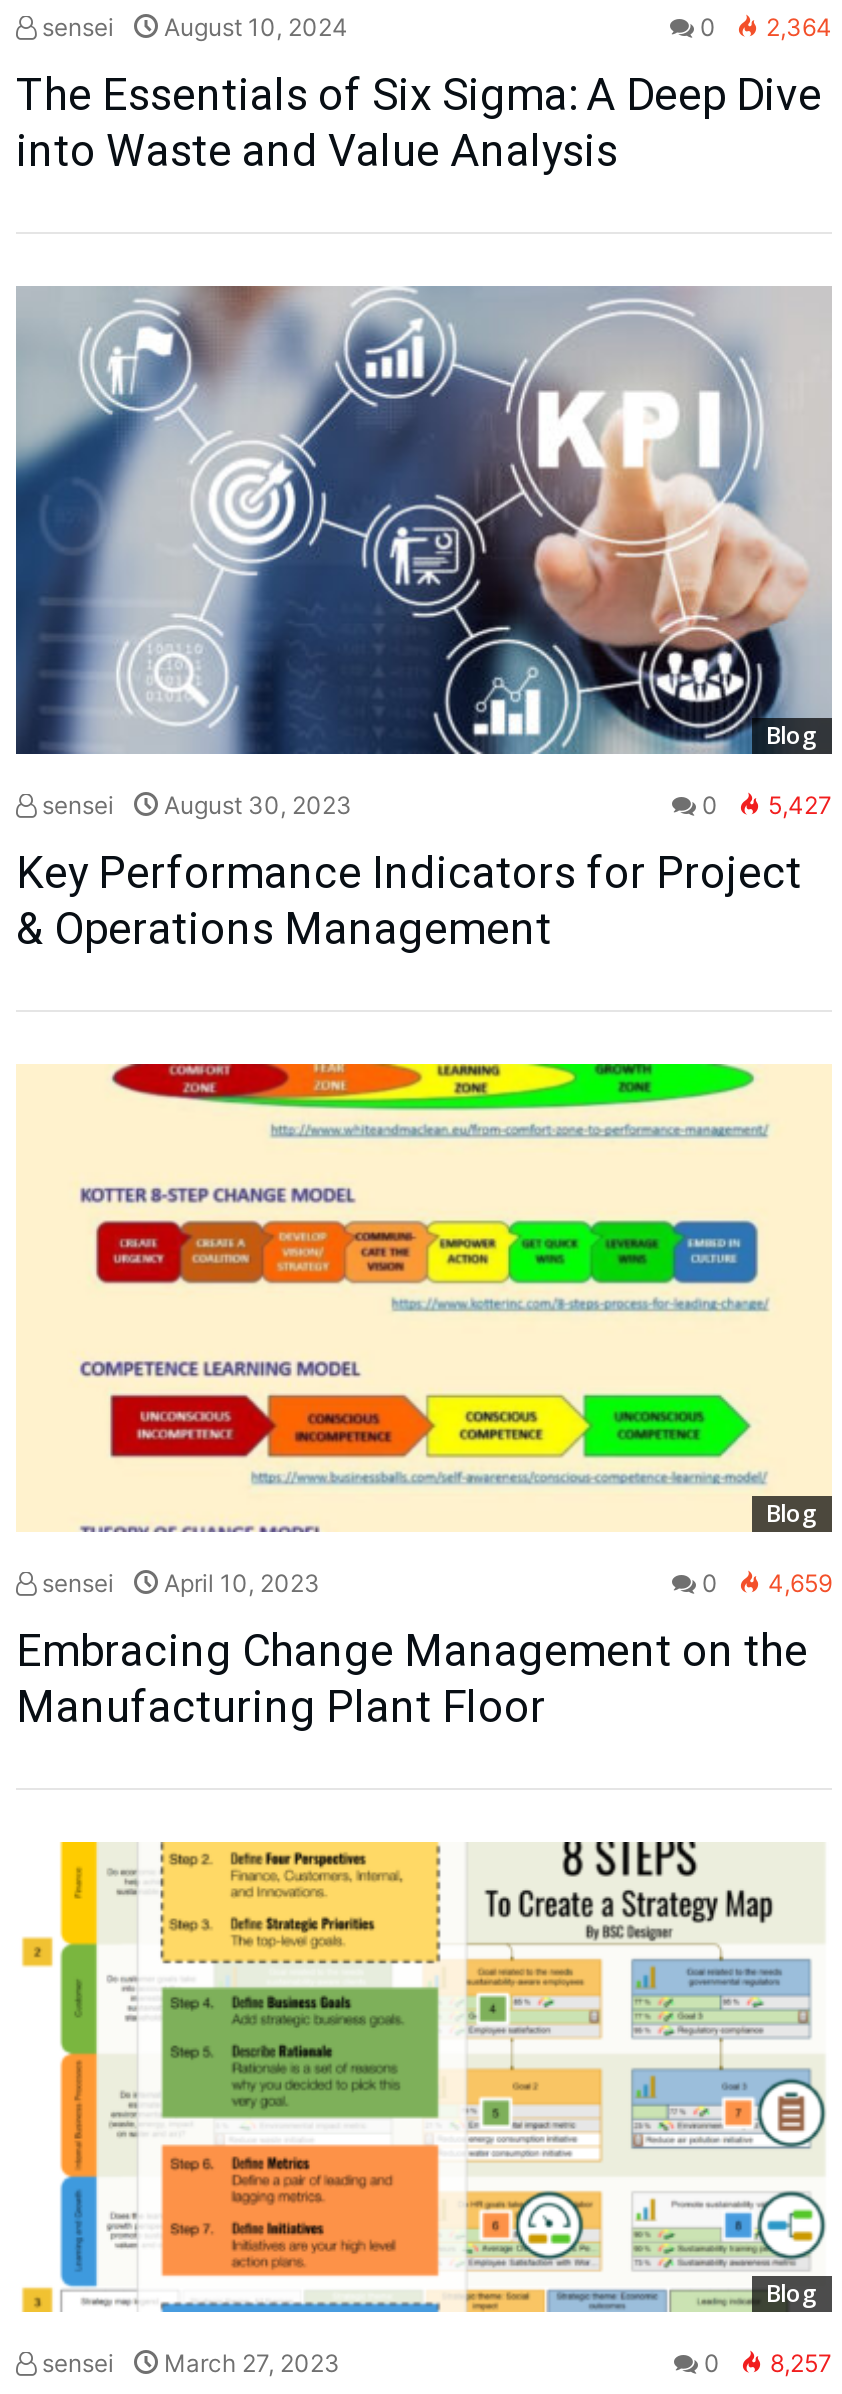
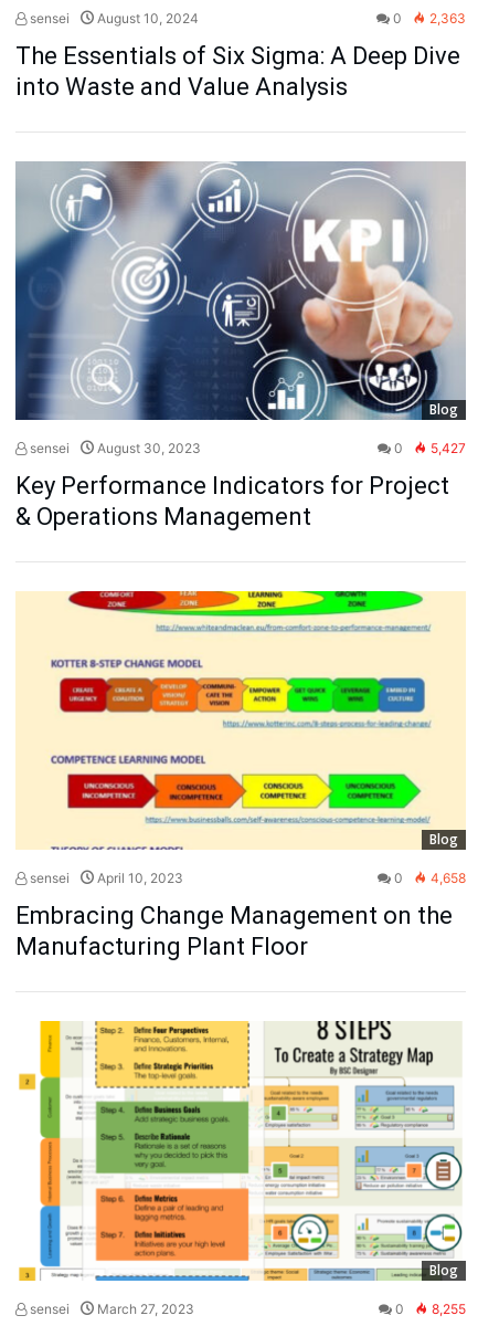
[694,12,832,42] 0 2,364 -> [390,10,466,27] 0 2,363
[696,1569,832,1599] 0 4,659 -> [391,870,466,887] 0 4,658
[698,2347,832,2377] 0 8,257 -> [392,1300,466,1317] 0 8,255

